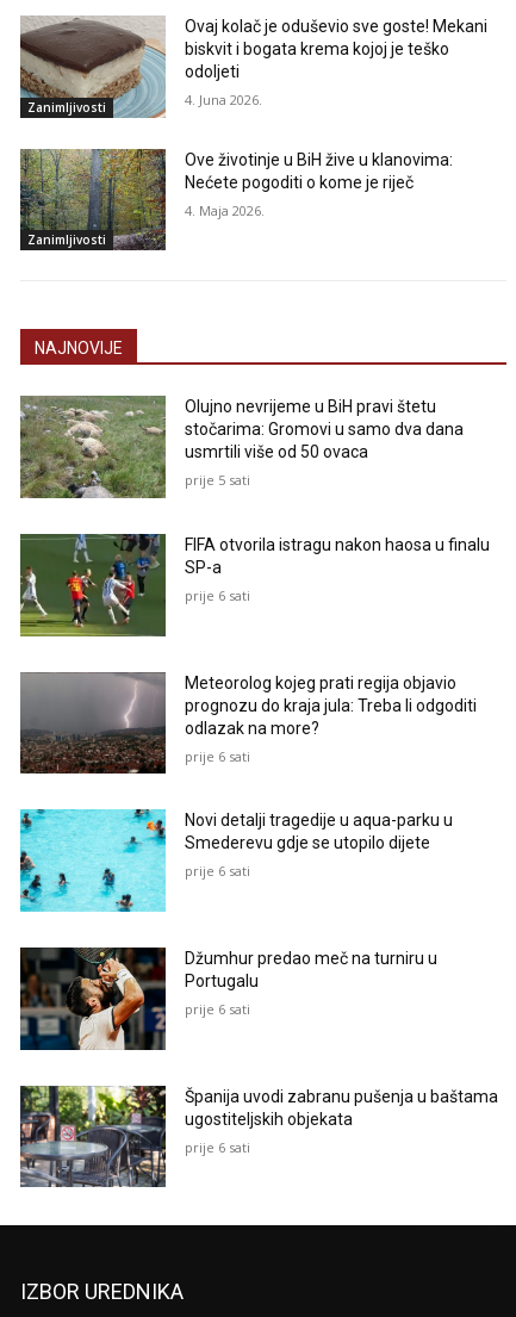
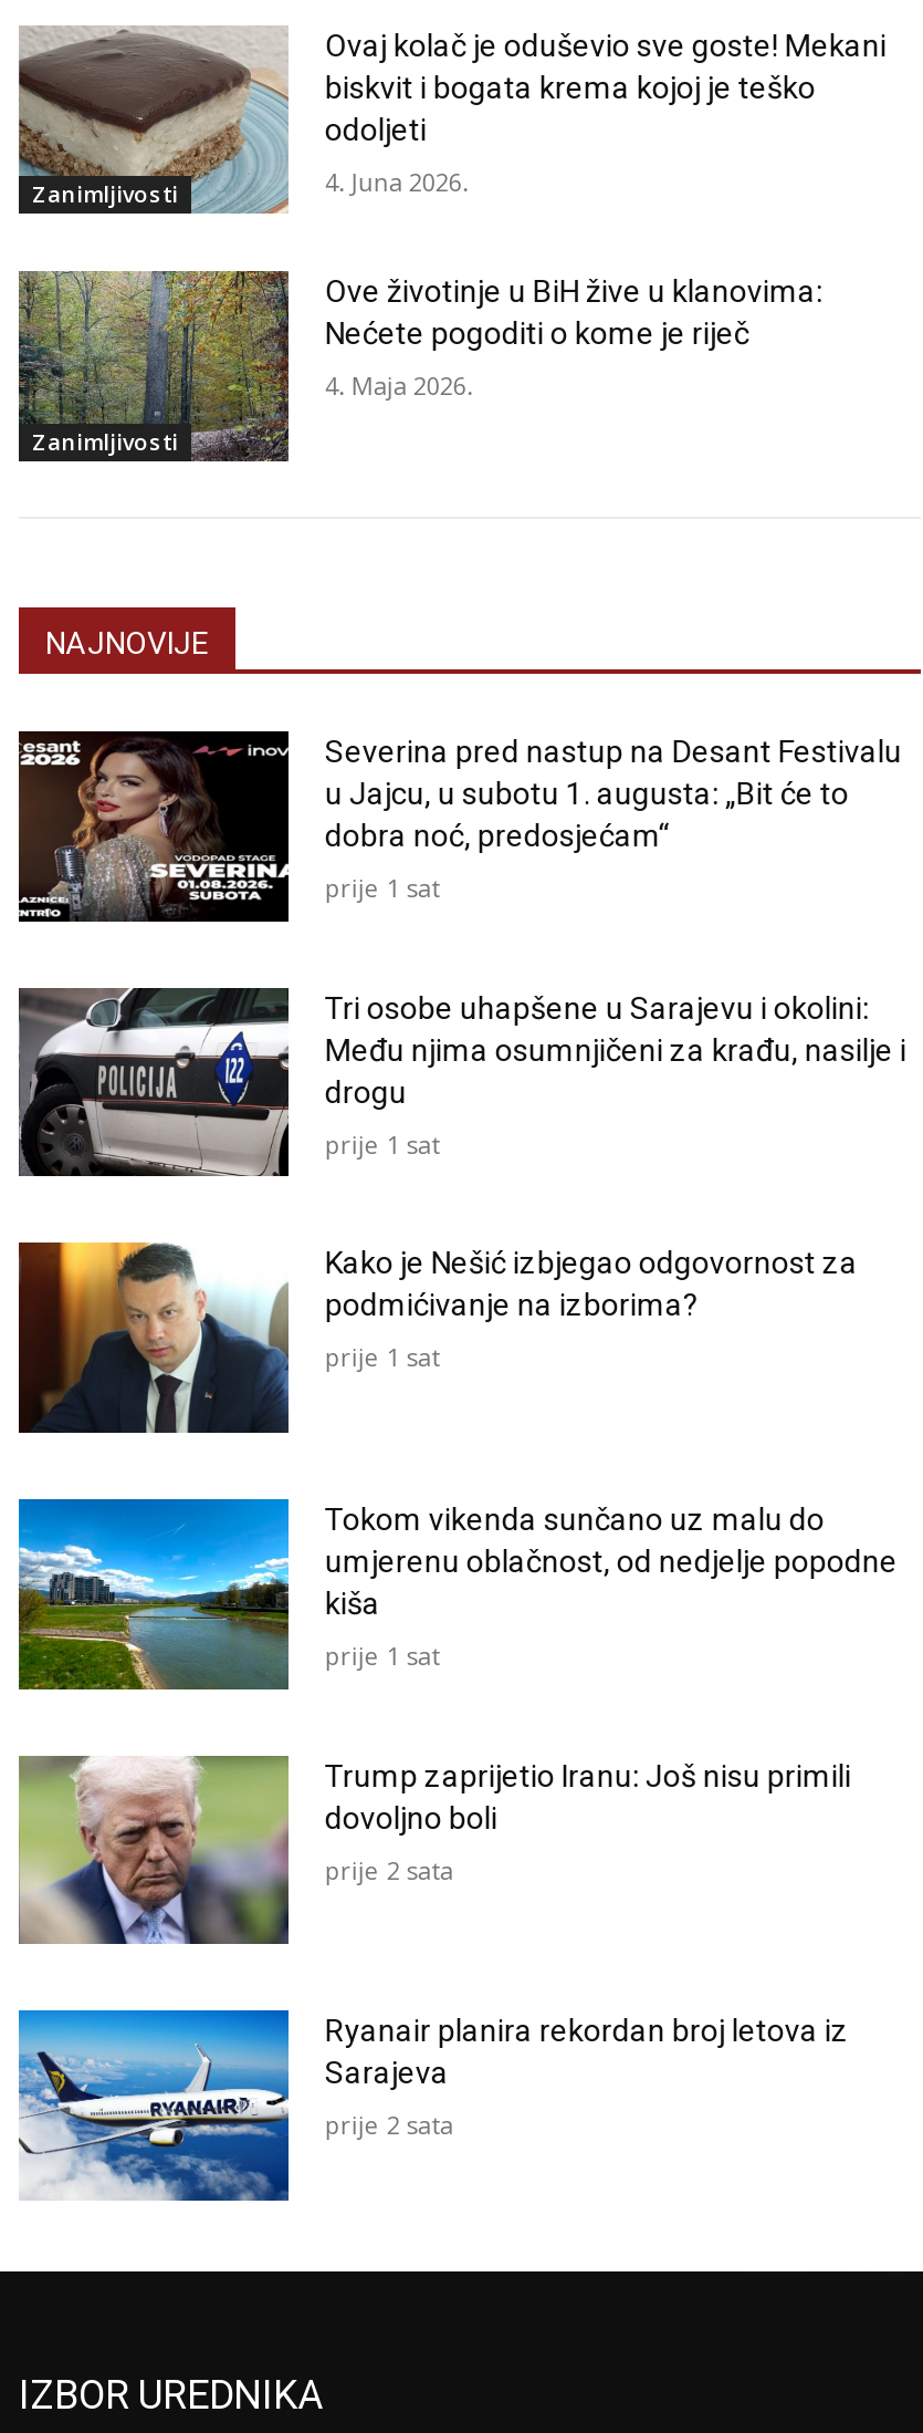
[19,395,464,499] [image] | Olujno nevrijeme u BiH pravi štetu | stočarima: Gromovi u samo dva dana | usmrtili više od 50 ovaca -> [17,729,902,924] [image] | Severina pred nastup na Desant Festivalu | u Jajcu, u subotu 1. augusta: „Bit će to | dobra noć, predosjećam“
[185,471,251,489] prije 5 sati -> [325,871,440,904] prije 1 sat
[20,534,490,638] [image] | FIFA otvorila istragu nakon haosa u finalu | SP-a -> [19,988,906,1178] [image] | Tri osobe uhapšene u Sarajevu i okolini: | Među njima osumnjičeni za krađu, nasilje i | drogu
[185,586,251,604] prije 6 sati -> [325,1127,440,1160] prije 1 sat
[19,671,477,775] [image] | Meteorolog kojeg prati regija objavio | prognozu do kraja jula: Treba li odgoditi | odlazak na more? -> [17,1240,858,1433] [image] | Kako je Nešić izbjegao odgovornost za | podmićivanje na izborima?
[185,747,251,765] prije 6 sati -> [325,1341,440,1374] prije 1 sat
[19,808,453,913] [image] | Novi detalji tragedije u aqua-parku u | Smederevu gdje se utopilo dijete -> [17,1497,897,1692] [image] | Tokom vikenda sunčano uz malu do | umjerenu oblačnost, od nedjelje popodne | kiša
[185,862,251,880] prije 6 sati -> [325,1639,440,1672] prije 1 sat
[19,946,438,1051] [image] | Džumhur predao meč na turniru u | Portugalu -> [17,1754,851,1946] [image] | Trump zaprijetio Iranu: Još nisu primili | dovoljno boli
[185,1000,251,1018] prije 6 sati -> [325,1853,453,1886] prije 2 sata
[19,1085,499,1188] [image] | Španija uvodi zabranu pušenja u baštama | ugostiteljskih objekata -> [17,2008,849,2201] [image] | Ryanair planira rekordan broj letova iz | Sarajeva
[185,1138,251,1156] prije 6 sati -> [325,2109,453,2142] prije 2 sata

